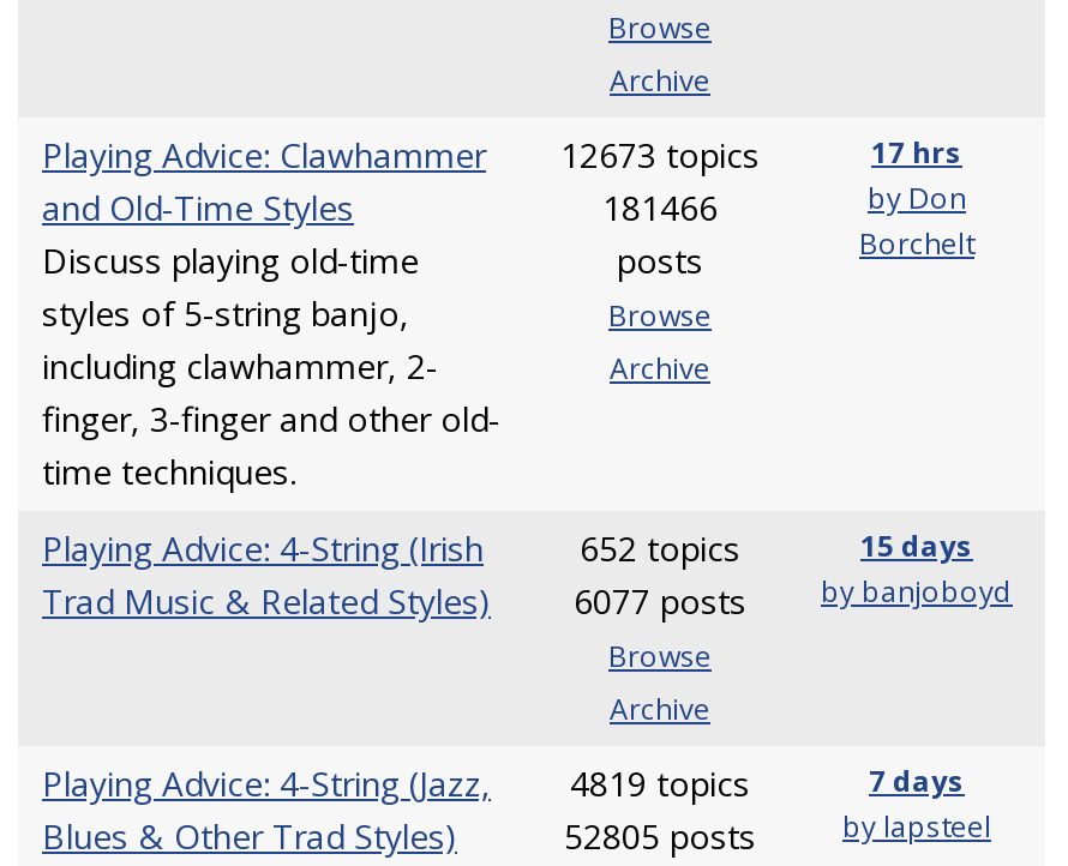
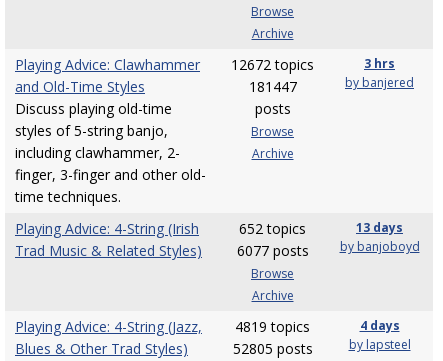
[42,132,760,178] Playing Advice: Clawhammer 12673 topics -> [15,55,314,74] Playing Advice: Clawhammer 12672 topics
[859,132,974,264] 17 hrs | by Don | Borchelt -> [345,55,414,91] 3 hrs | by banjered
[602,185,718,230] 181466 -> [248,77,296,96] 181447
[860,525,973,566] 15 days -> [356,219,403,236] 13 days
[869,760,965,801] 7 days -> [359,317,399,334] 4 days

